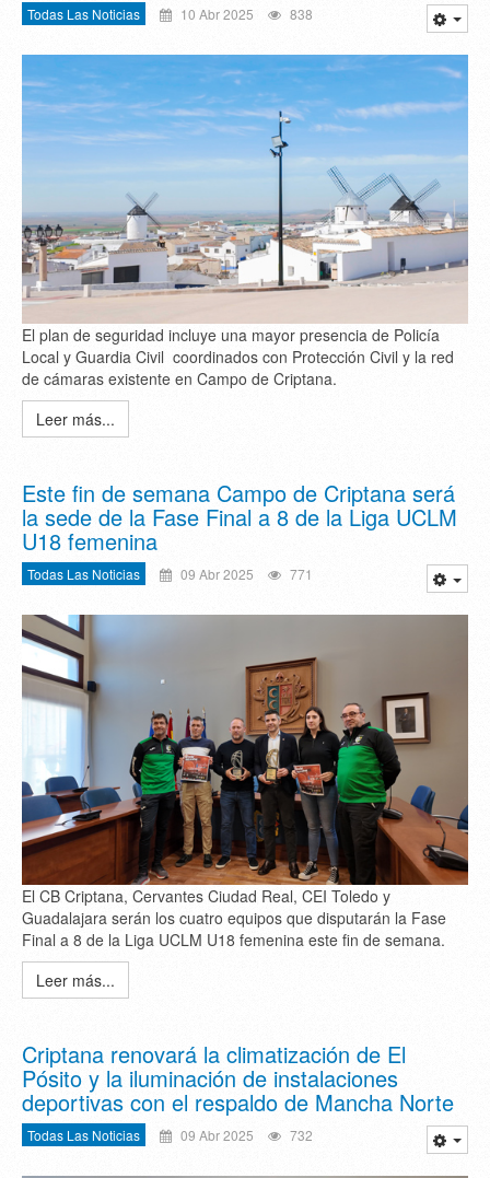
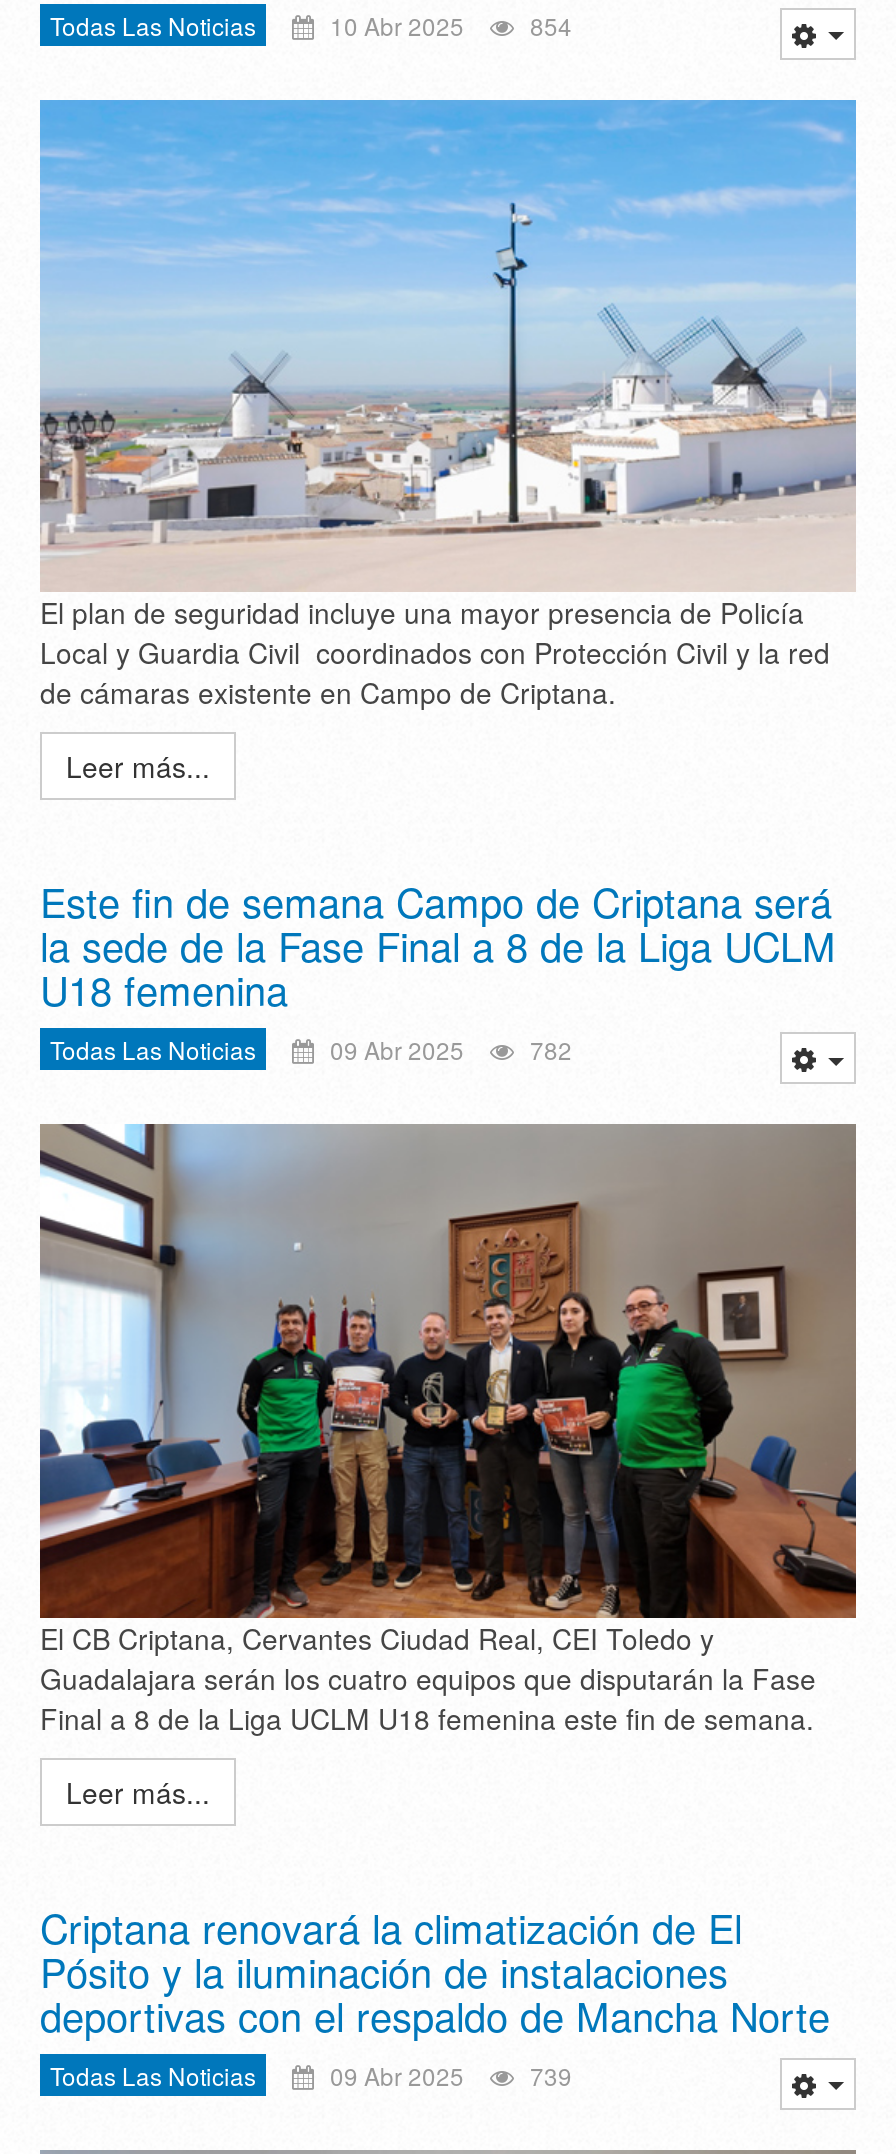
[27,4,313,23] Todas Las Noticias 10 Abr 2025 838 -> [50,8,572,42] Todas Las Noticias 10 Abr 2025 854
[27,565,313,583] Todas Las Noticias 09 Abr 2025 771 -> [50,1033,572,1067] Todas Las Noticias 09 Abr 2025 782
[27,1125,313,1144] Todas Las Noticias 09 Abr 2025 732 -> [50,2057,572,2091] Todas Las Noticias 09 Abr 2025 739

